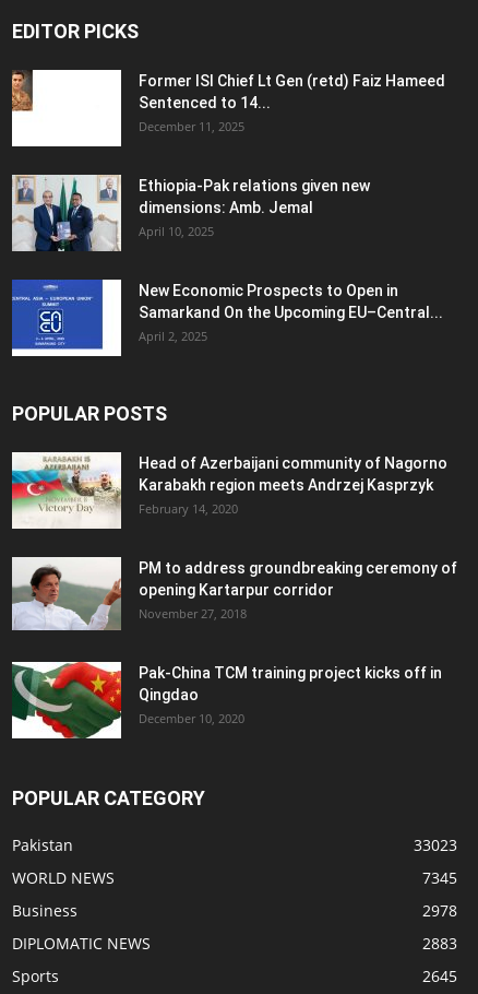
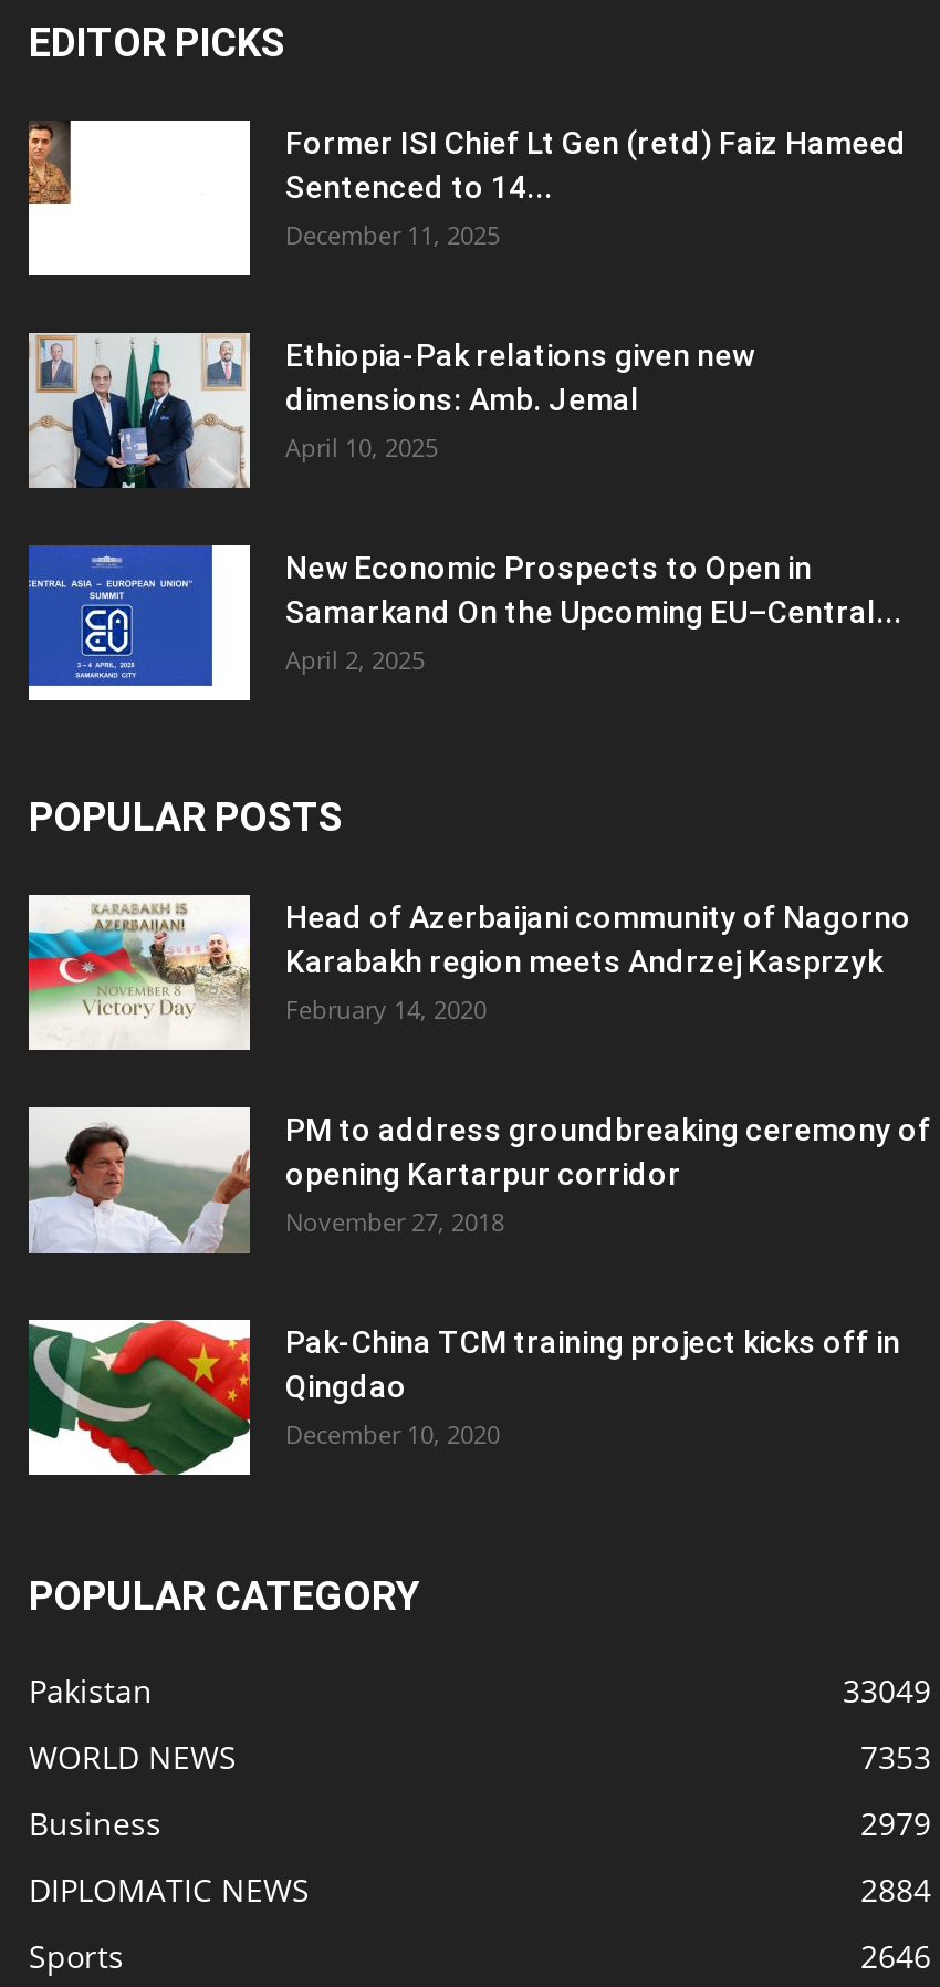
[414,835,457,855] 33023 -> [843,1669,931,1712] 33049
[422,867,457,888] 7345 -> [860,1736,931,1778] 7353
[422,900,457,921] 2978 -> [860,1802,931,1844] 2979
[422,933,457,954] 2883 -> [860,1869,931,1911] 2884
[422,966,457,986] 2645 -> [860,1935,931,1977] 2646

